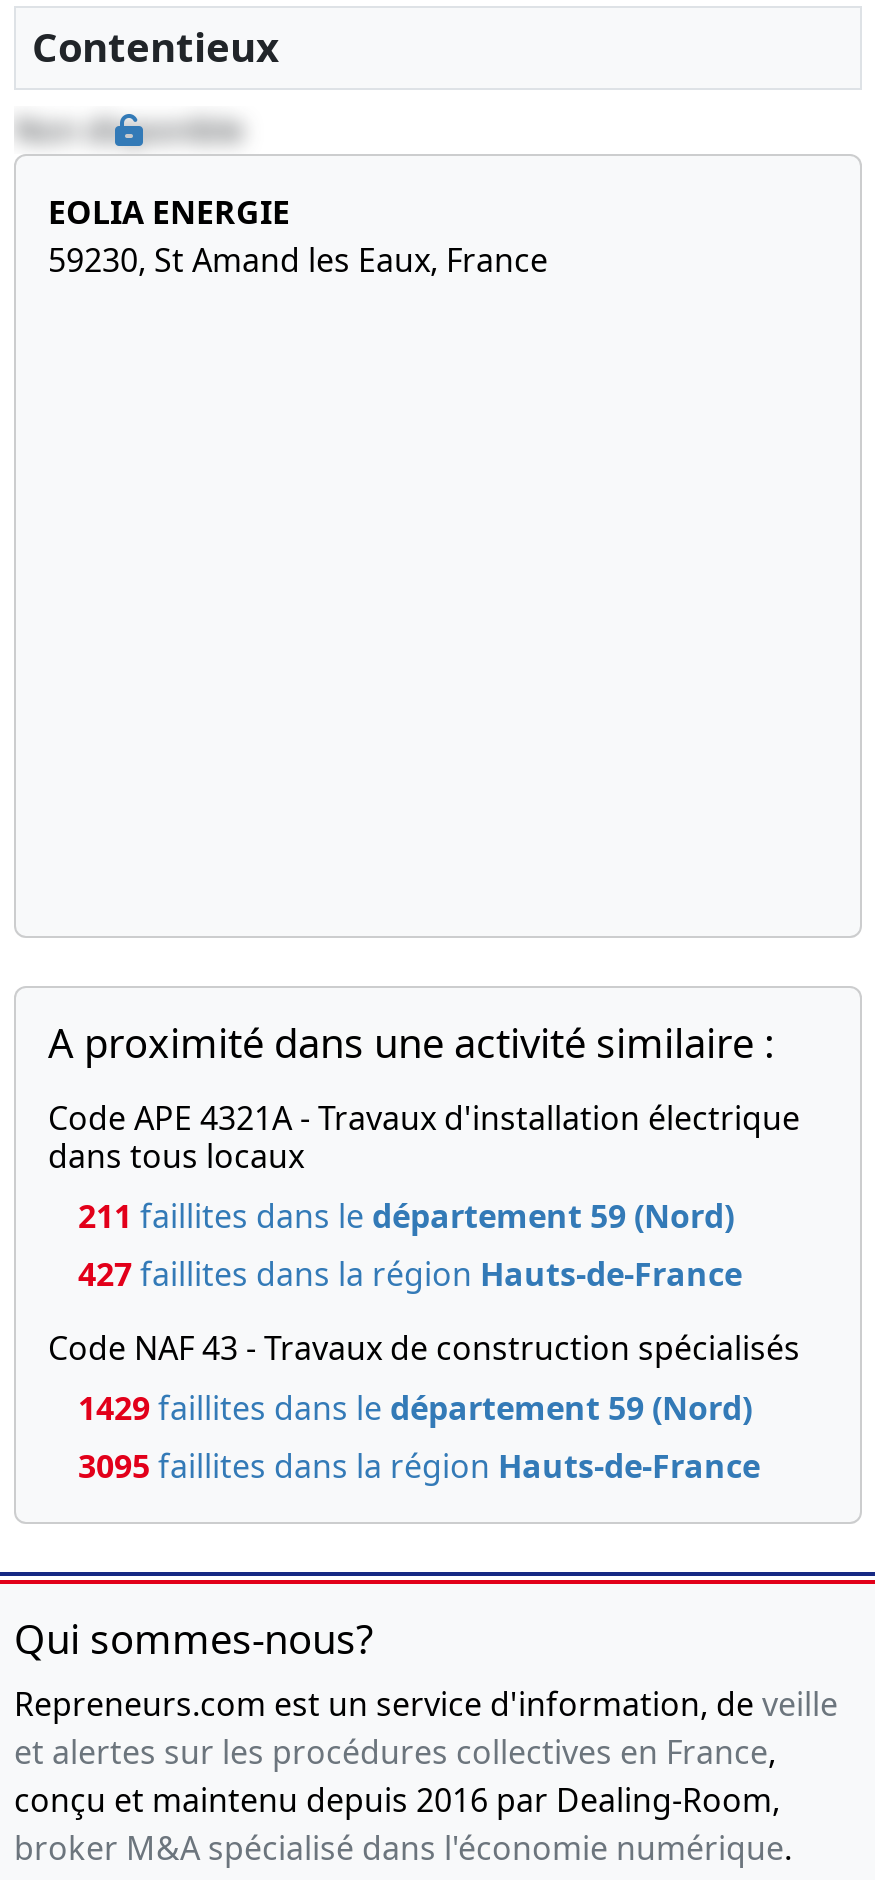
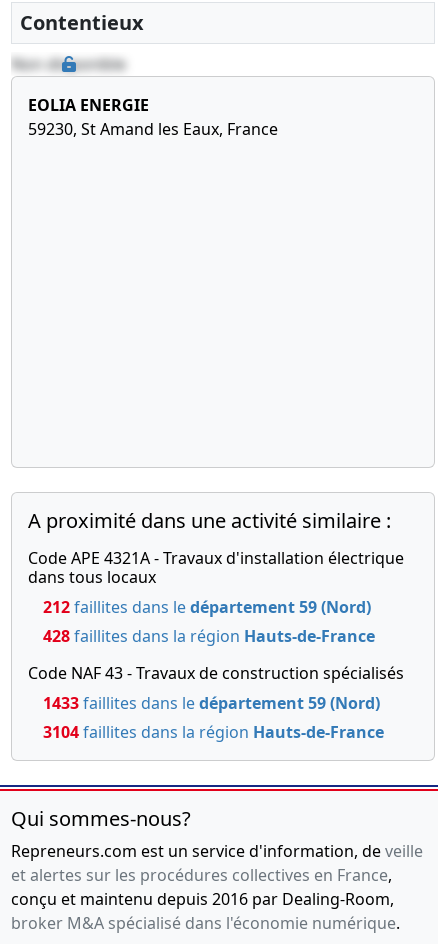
[78,1195,734,1239] 211 faillites dans le département 59 (Nord) -> [43,596,371,618] 212 faillites dans le département 59 (Nord)
[78,1253,742,1297] 427 faillites dans la région Hauts-de-France -> [43,625,375,647] 428 faillites dans la région Hauts-de-France
[78,1387,752,1431] 1429 faillites dans le département 59 (Nord) -> [43,692,380,714] 1433 faillites dans le département 59 (Nord)
[78,1445,760,1489] 3095 faillites dans la région Hauts-de-France -> [43,721,384,743] 3104 faillites dans la région Hauts-de-France

